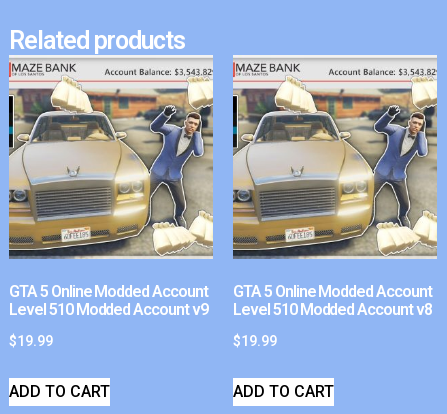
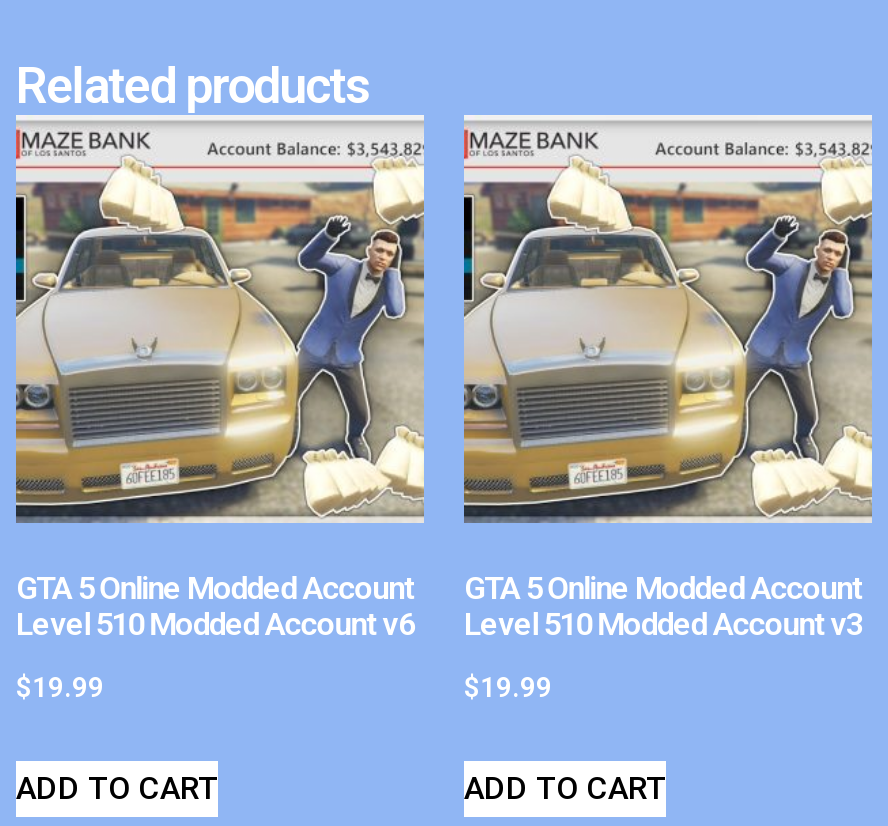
[9,300,208,319] Level 510 Modded Account v9 -> [16,605,414,643] Level 510 Modded Account v6
[233,300,432,319] Level 510 Modded Account v8 -> [464,605,862,643] Level 510 Modded Account v3

